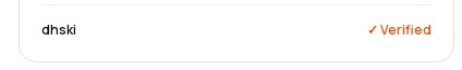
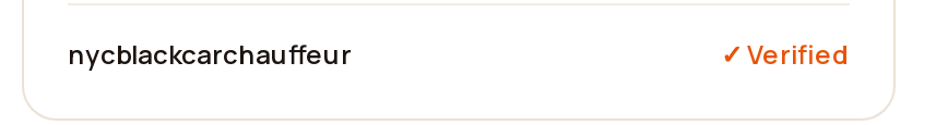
[41,20,76,39] dhski -> [68,36,352,73] nycblackcarchauffeur

